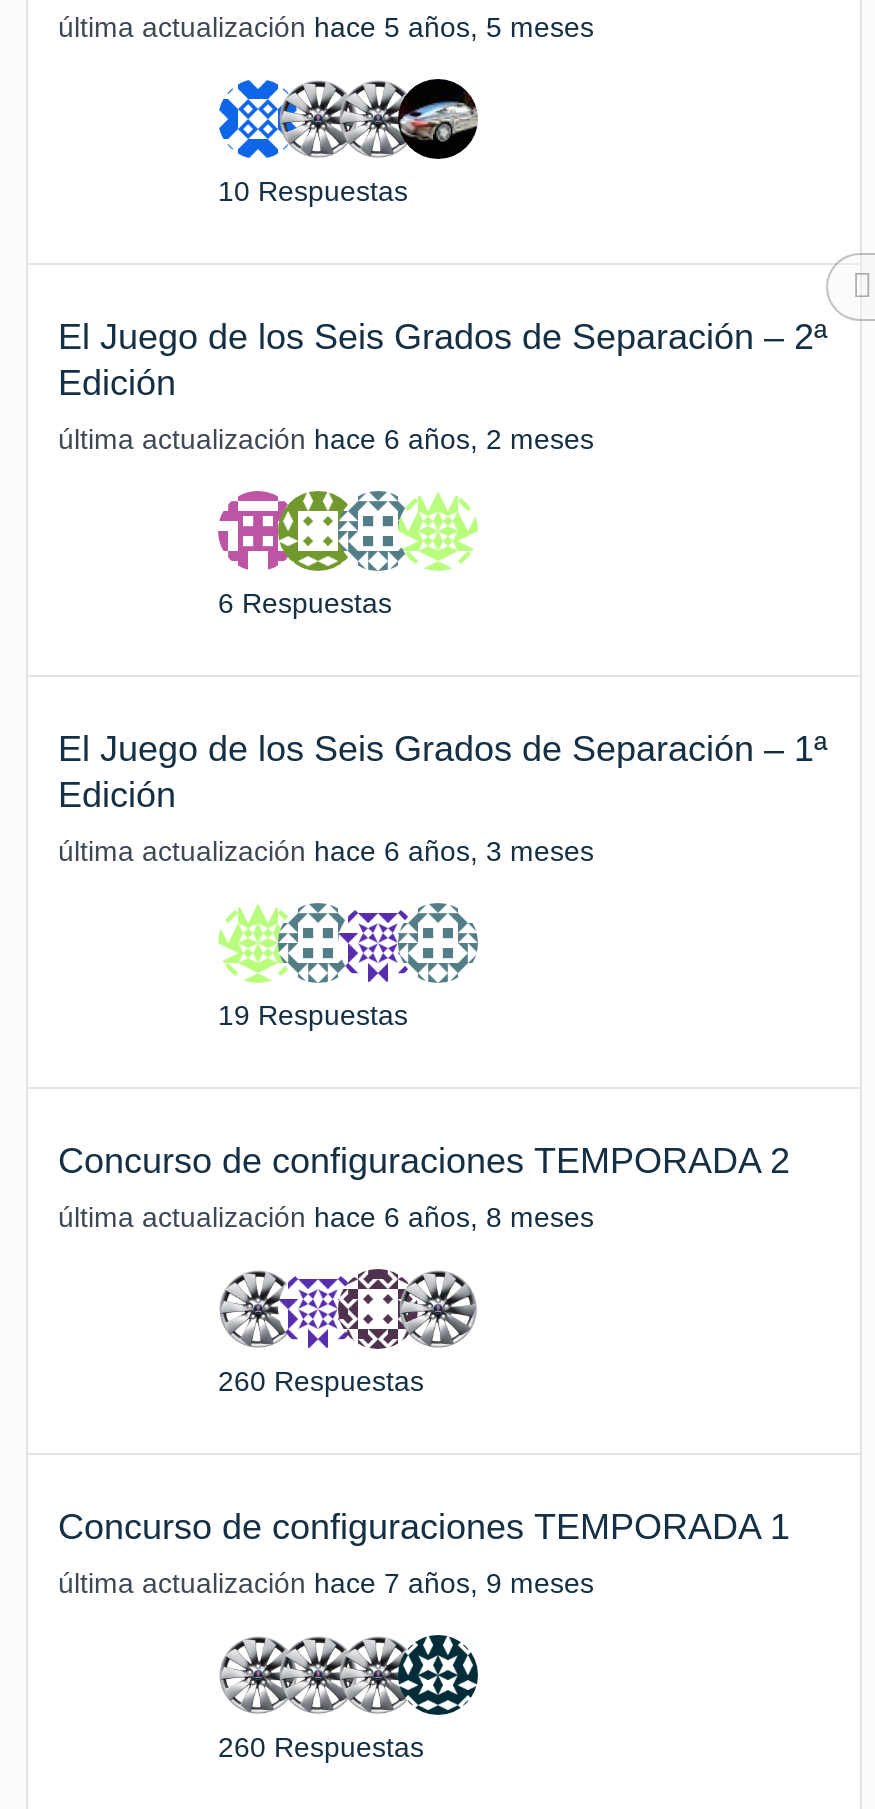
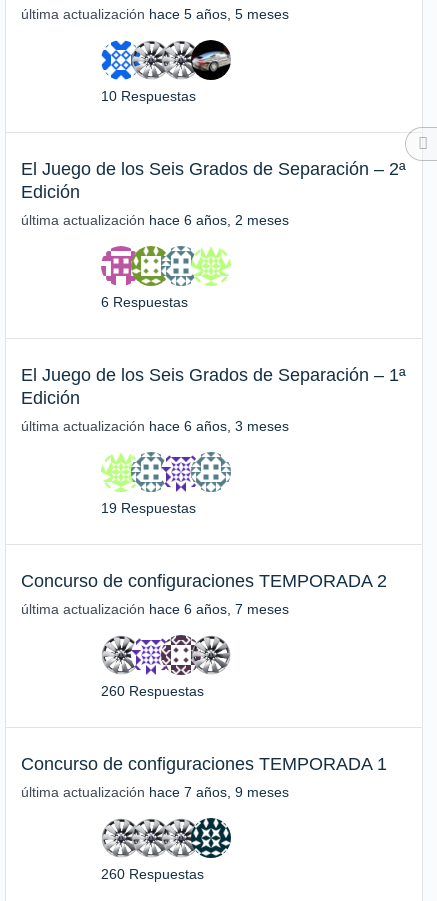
[58,1201,594,1233] última actualización hace 6 años, 8 meses -> [21,601,289,617] última actualización hace 6 años, 7 meses

